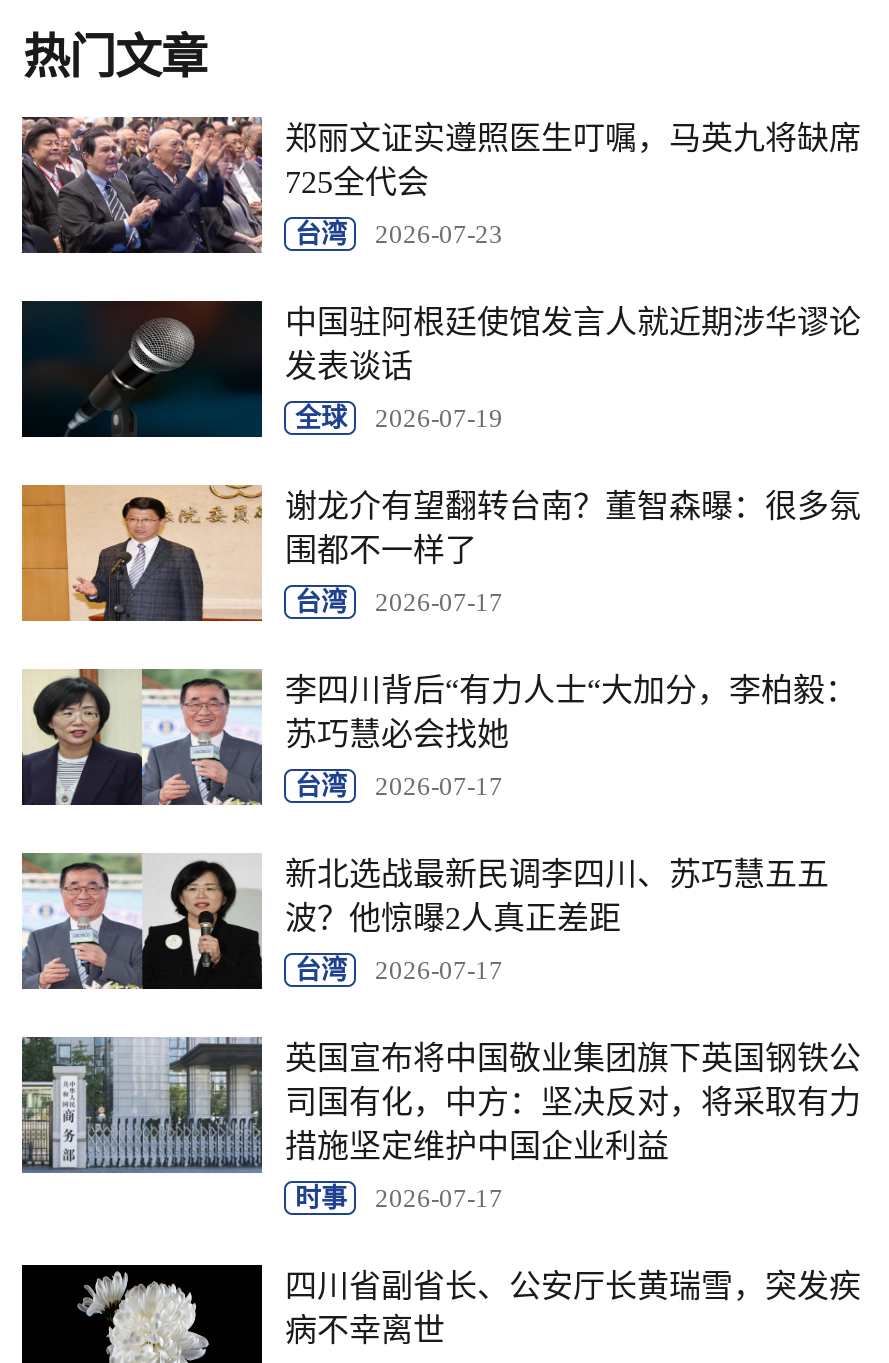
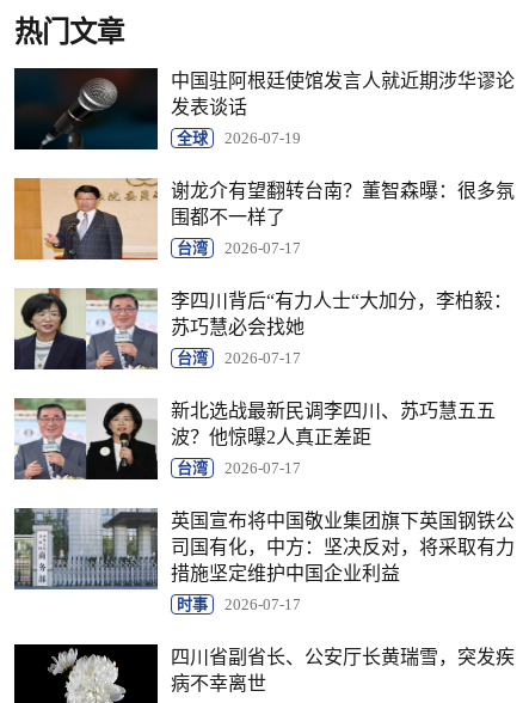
[20,115,861,255] [image] | 郑丽文证实遵照医生叮嘱，马英九将缺席 | 725全代会 | 台湾 | 2026-07-23 -> none

